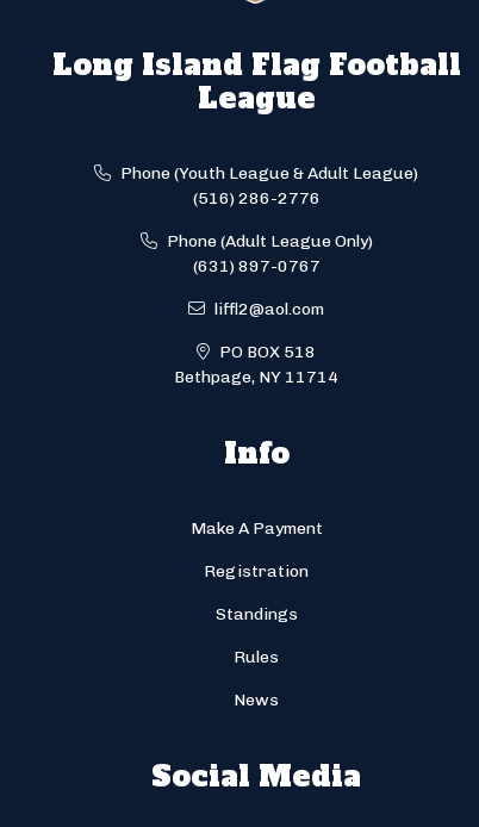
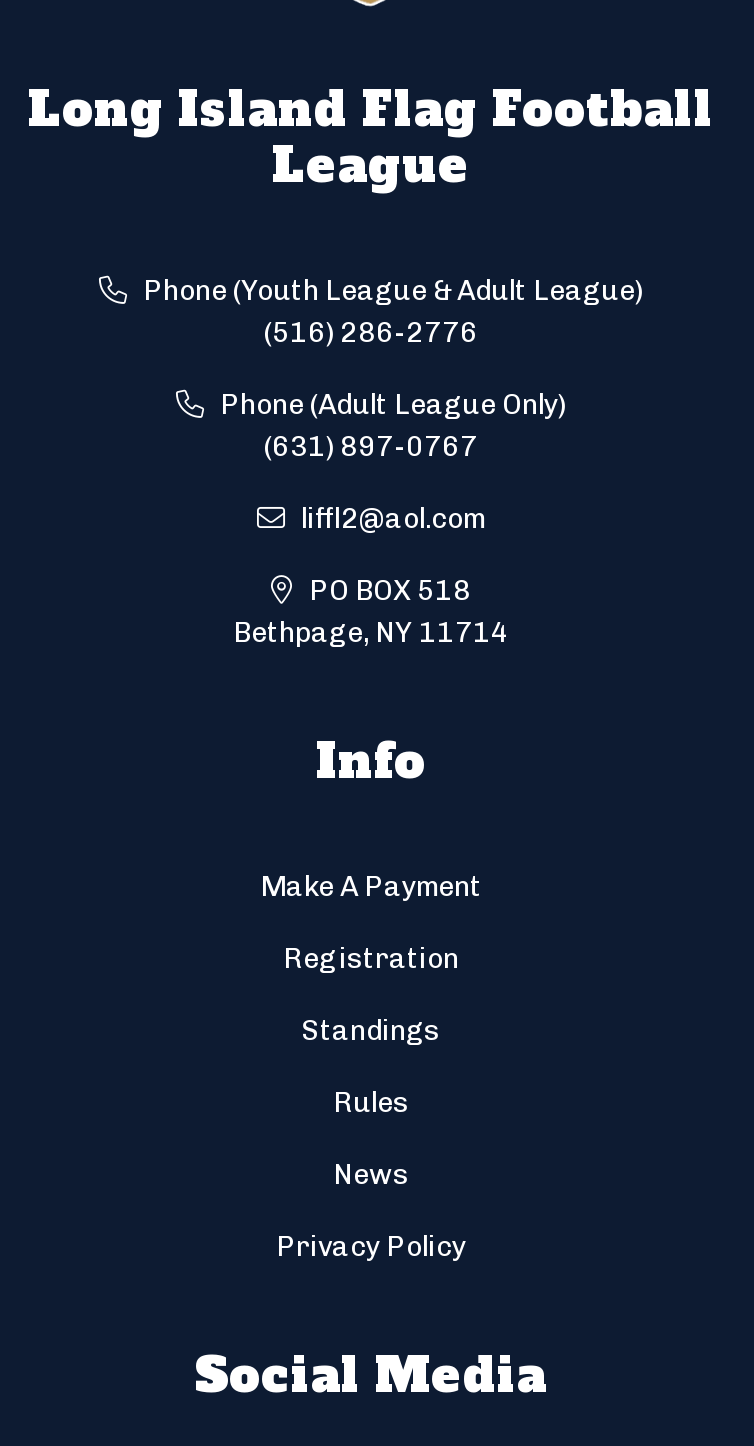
none -> [276,1231,466,1265] Privacy Policy

